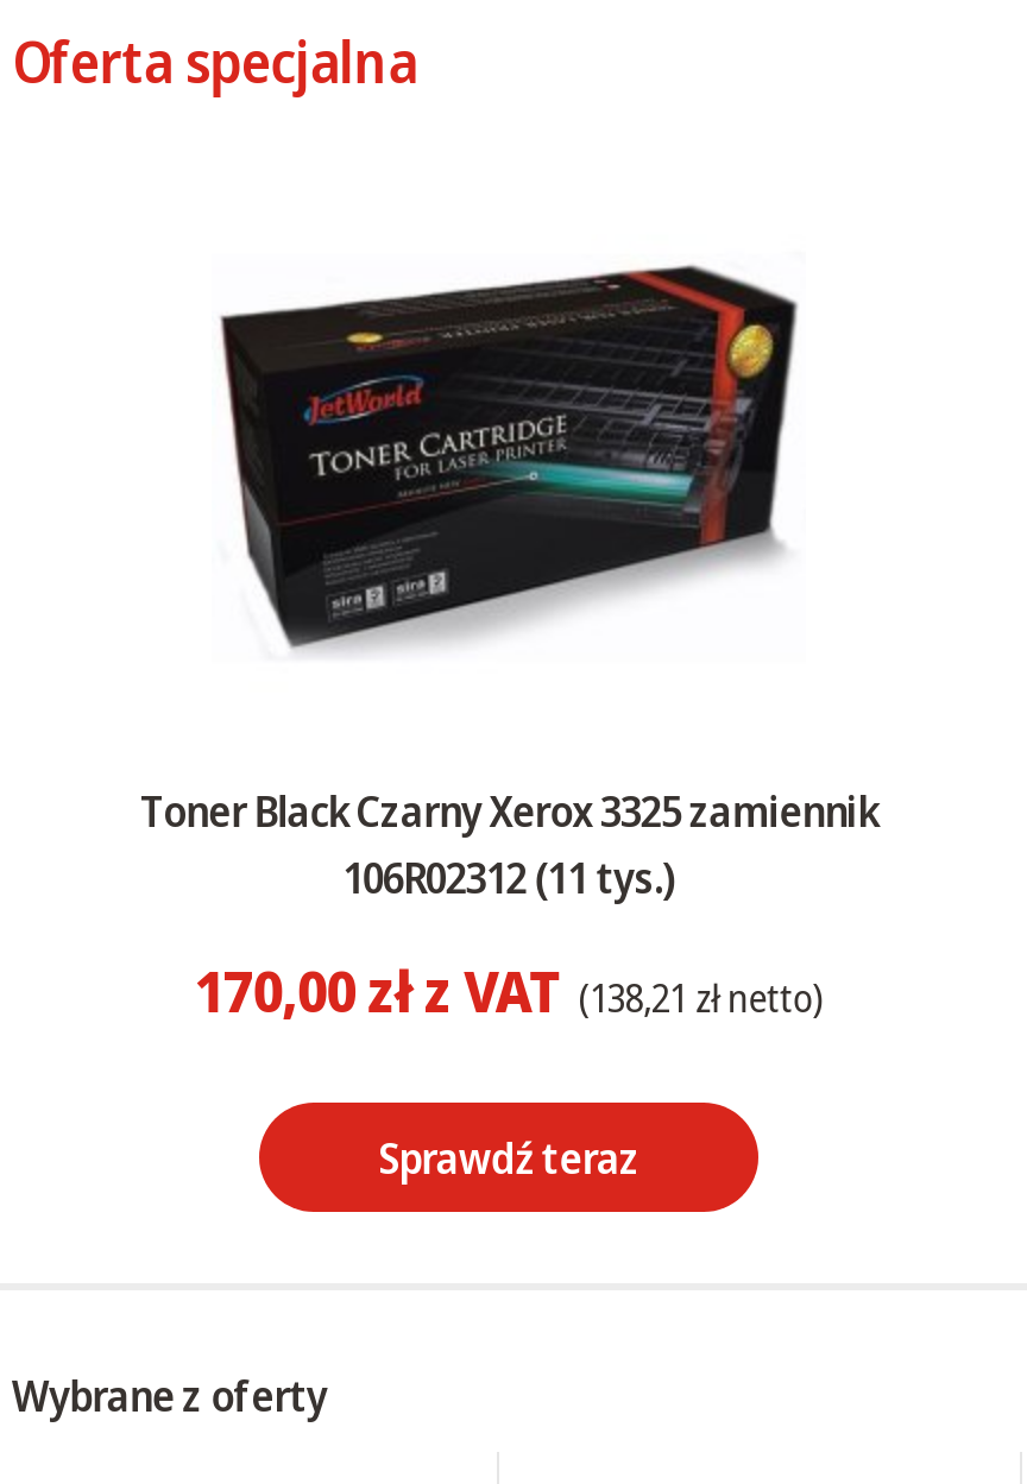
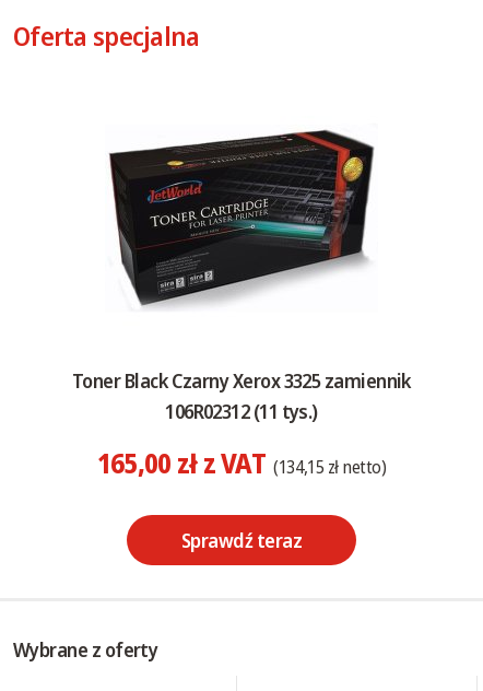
[194,951,823,1029] 170,00 zł z VAT (138,21 zł netto) -> [97,445,386,481] 165,00 zł z VAT (134,15 zł netto)

